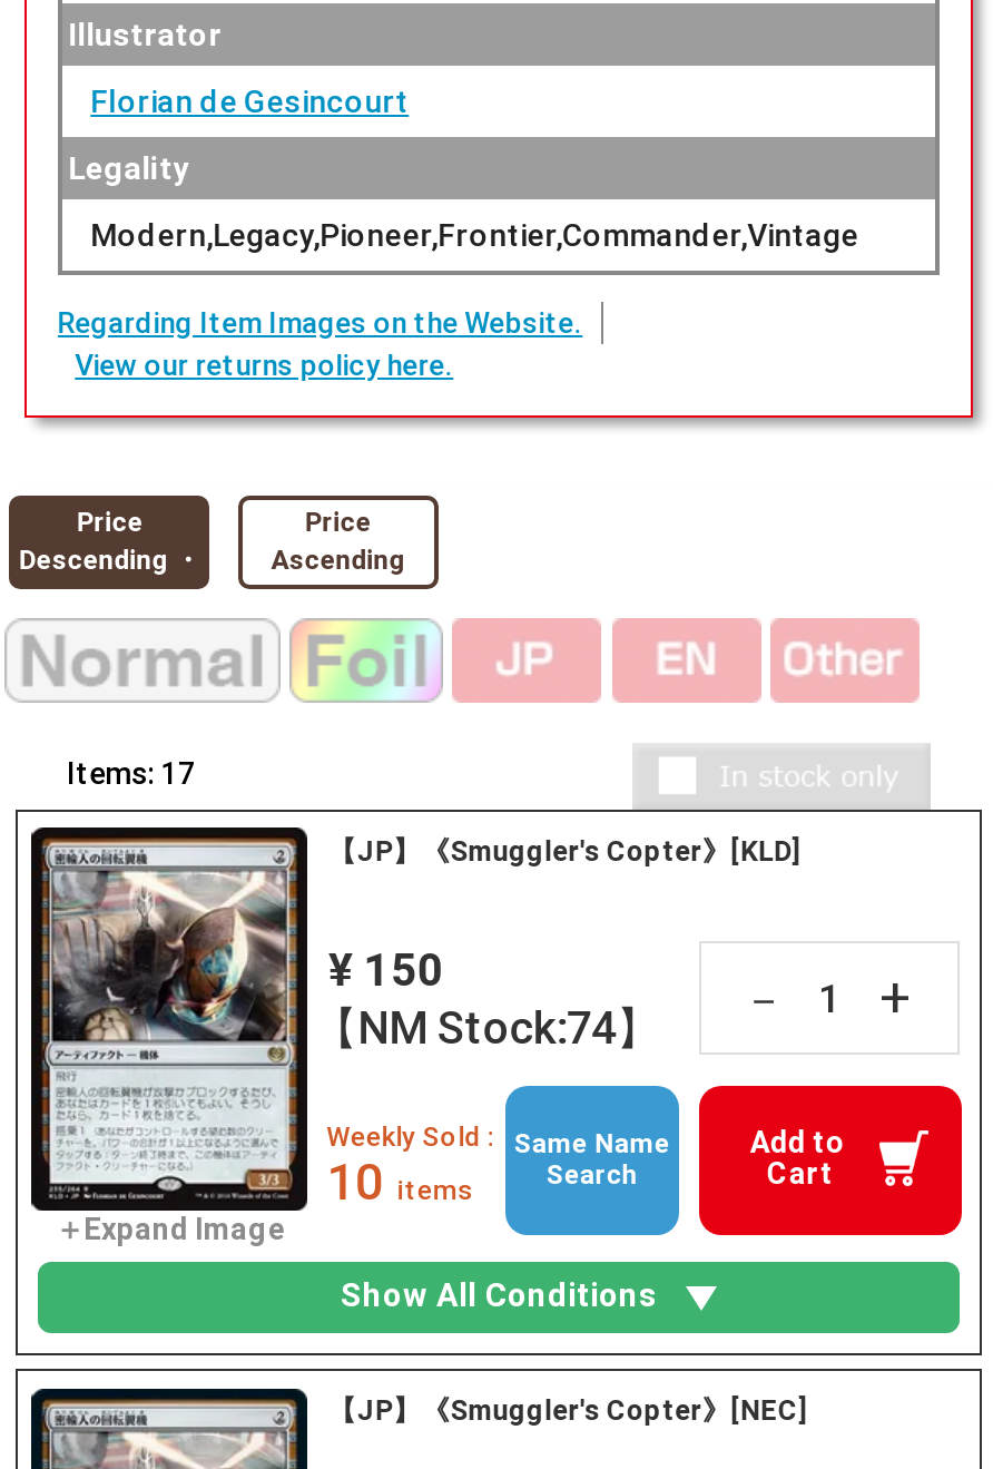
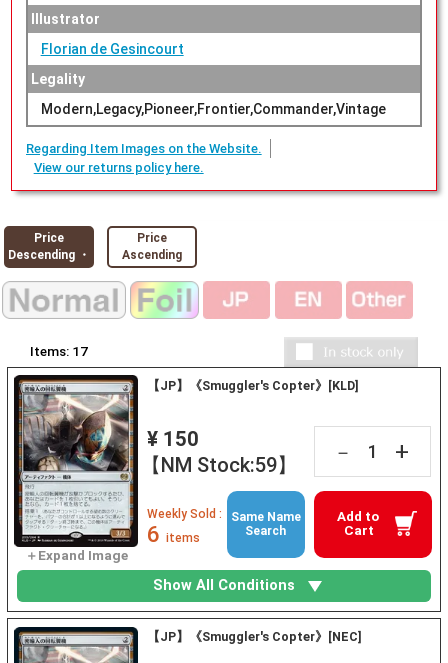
[313,1001,660,1055] 【NM Stock:74】 -> [141,453,297,477] 【NM Stock:59】
[326,1153,473,1211] 10 items -> [147,521,200,547] 6 items

